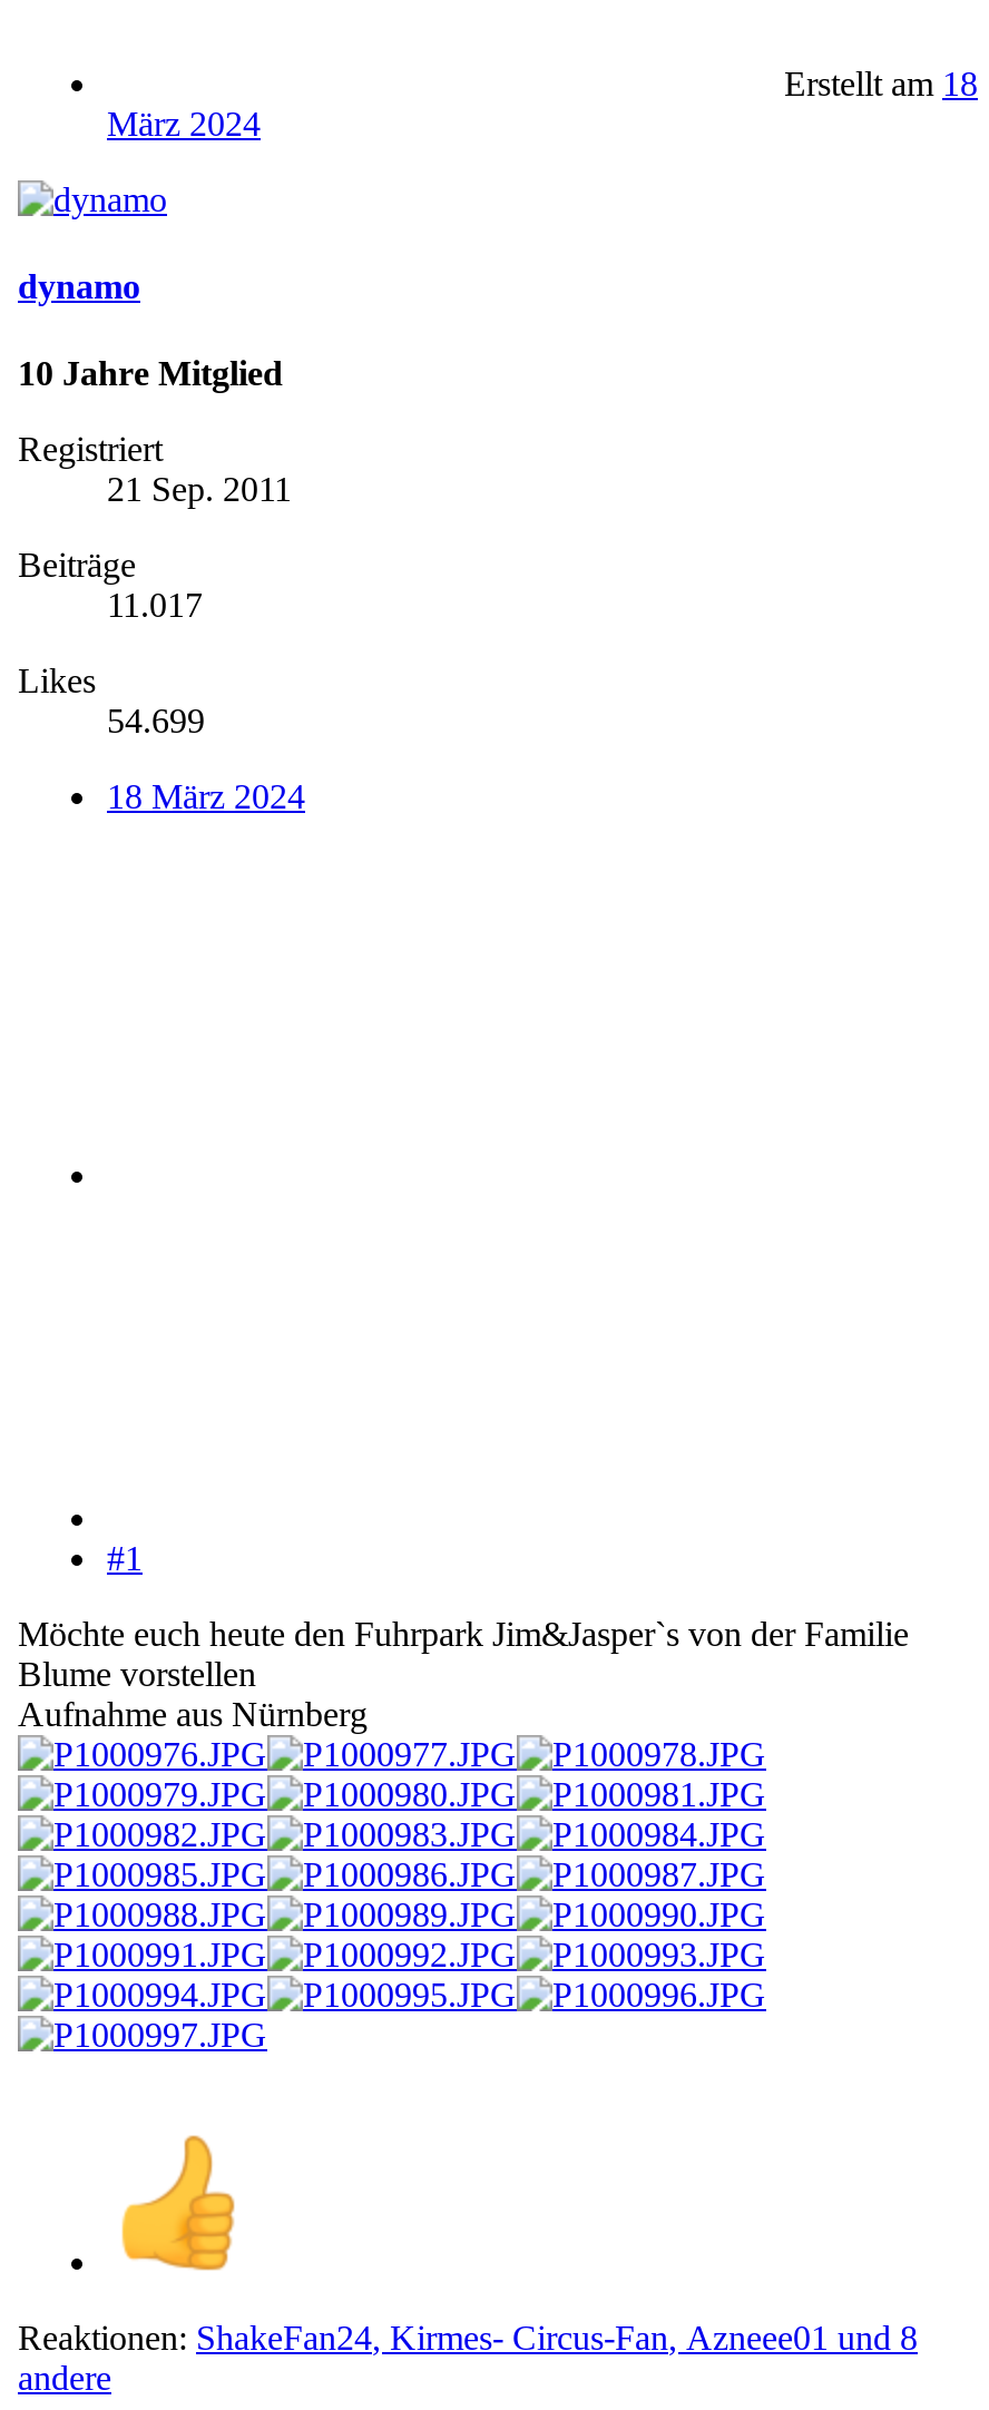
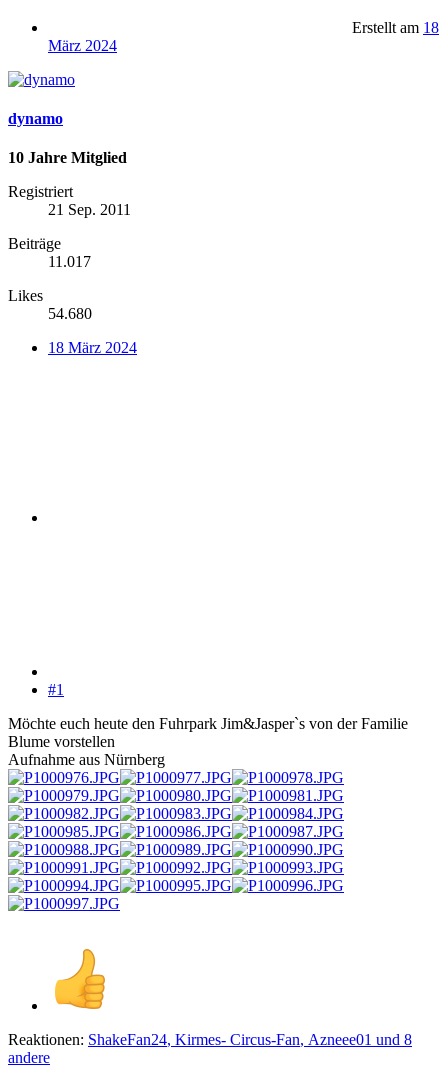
[107,703,205,740] 54.699 -> [48,305,92,322] 54.680

